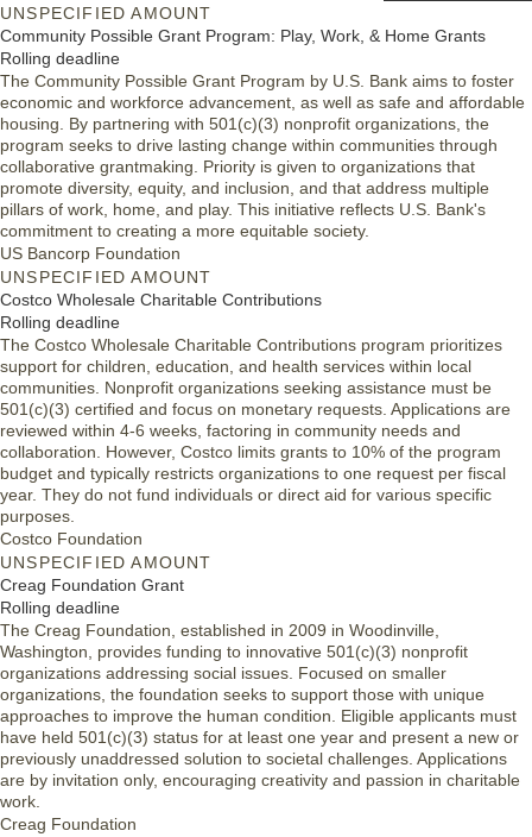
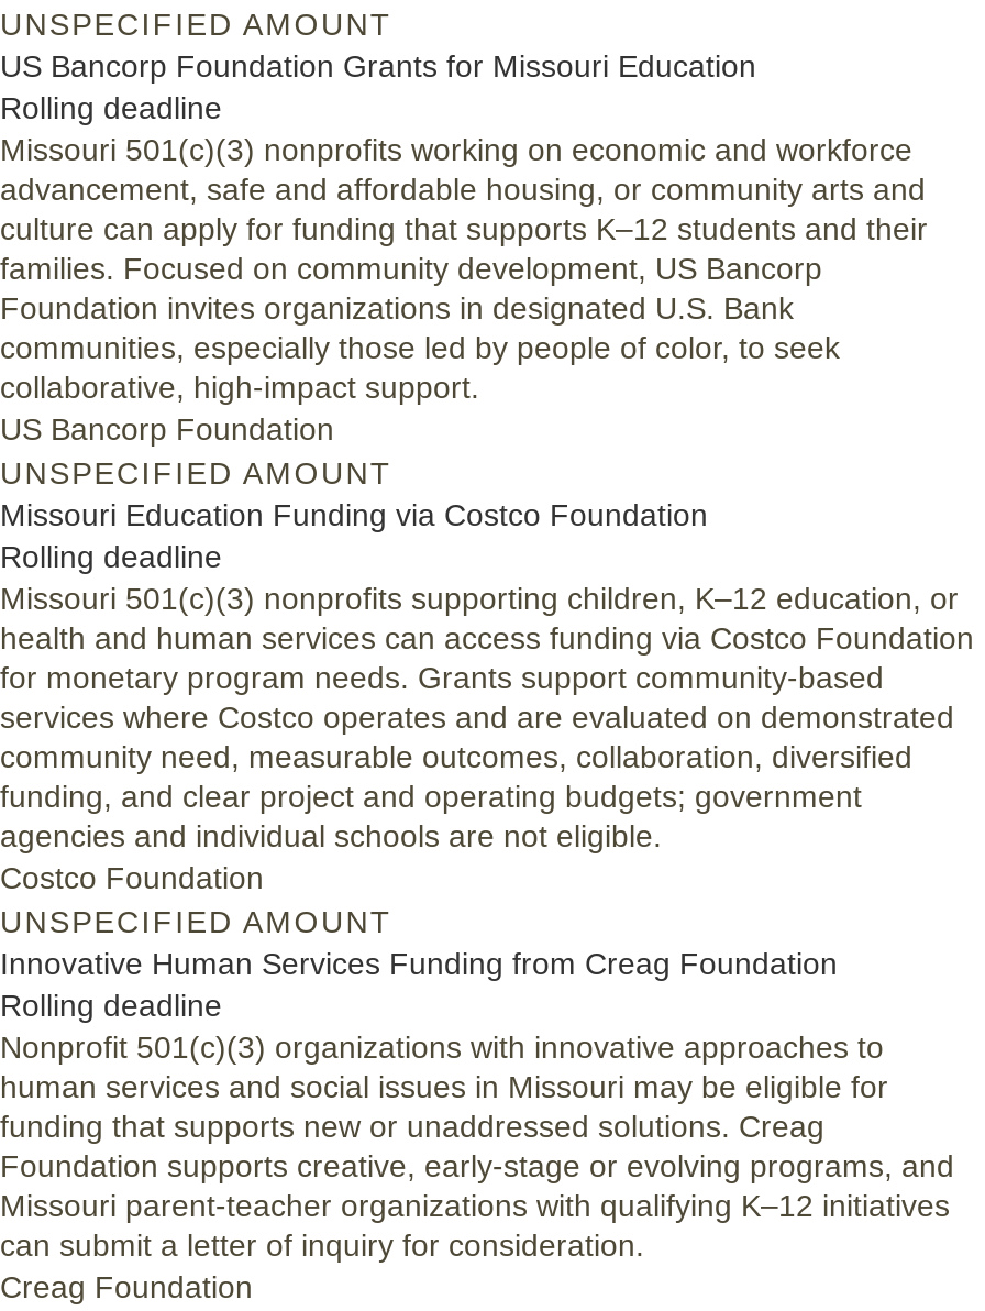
[0,26,486,45] Community Possible Grant Program: Play, Work, & Home Grants -> [0,48,756,84] US Bancorp Foundation Grants for Missouri Education
[0,71,525,240] The Community Possible Grant Program by U.S. Bank aims to foster | economic and workforce advancement, as well as safe and affordable | housing. By partnering with 501(c)(3) nonprofit organizations, the | program seeks to drive lasting change within communities through | collaborative grantmaking. Priority is given to organizations that | promote diversity, equity, and inclusion, and that address multiple | pillars of work, home, and play. This initiative reflects U.S. Bank's | commitment to creating a more equitable society. -> [0,132,928,405] Missouri 501(c)(3) nonprofits working on economic and workforce | advancement, safe and affordable housing, or community arts and | culture can apply for funding that supports K–12 students and their | families. Focused on community development, US Bancorp | Foundation invites organizations in designated U.S. Bank | communities, especially those led by people of color, to seek | collaborative, high-impact support.
[0,290,322,309] Costco Wholesale Charitable Contributions -> [0,497,708,532] Missouri Education Funding via Costco Foundation
[0,335,511,526] The Costco Wholesale Charitable Contributions program prioritizes | support for children, education, and health services within local | communities. Nonprofit organizations seeking assistance must be | 501(c)(3) certified and focus on monetary requests. Applications are | reviewed within 4-6 weeks, factoring in community needs and | collaboration. However, Costco limits grants to 10% of the program | budget and typically restricts organizations to one request per fiscal | year. They do not fund individuals or direct aid for various specific | purposes. -> [0,581,974,853] Missouri 501(c)(3) nonprofits supporting children, K–12 education, or | health and human services can access funding via Costco Foundation | for monetary program needs. Grants support community-based | services where Costco operates and are evaluated on demonstrated | community need, measurable outcomes, collaboration, diversified | funding, and clear project and operating budgets; government | agencies and individual schools are not eligible.
[0,575,184,594] Creag Foundation Grant -> [0,946,838,981] Innovative Human Services Funding from Creag Foundation
[0,621,520,811] The Creag Foundation, established in 2009 in Woodinville, | Washington, provides funding to innovative 501(c)(3) nonprofit | organizations addressing social issues. Focused on smaller | organizations, the foundation seeks to support those with unique | approaches to improve the human condition. Eligible applicants must | have held 501(c)(3) status for at least one year and present a new or | previously unaddressed solution to societal challenges. Applications | are by invitation only, encouraging creativity and passion in charitable | work. -> [0,1029,954,1263] Nonprofit 501(c)(3) organizations with innovative approaches to | human services and social issues in Missouri may be eligible for | funding that supports new or unaddressed solutions. Creag | Foundation supports creative, early-stage or evolving programs, and | Missouri parent-teacher organizations with qualifying K–12 initiatives | can submit a letter of inquiry for consideration.

